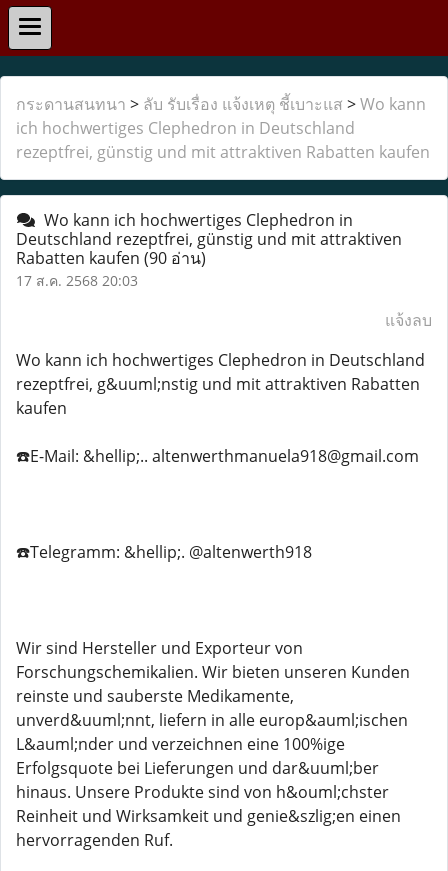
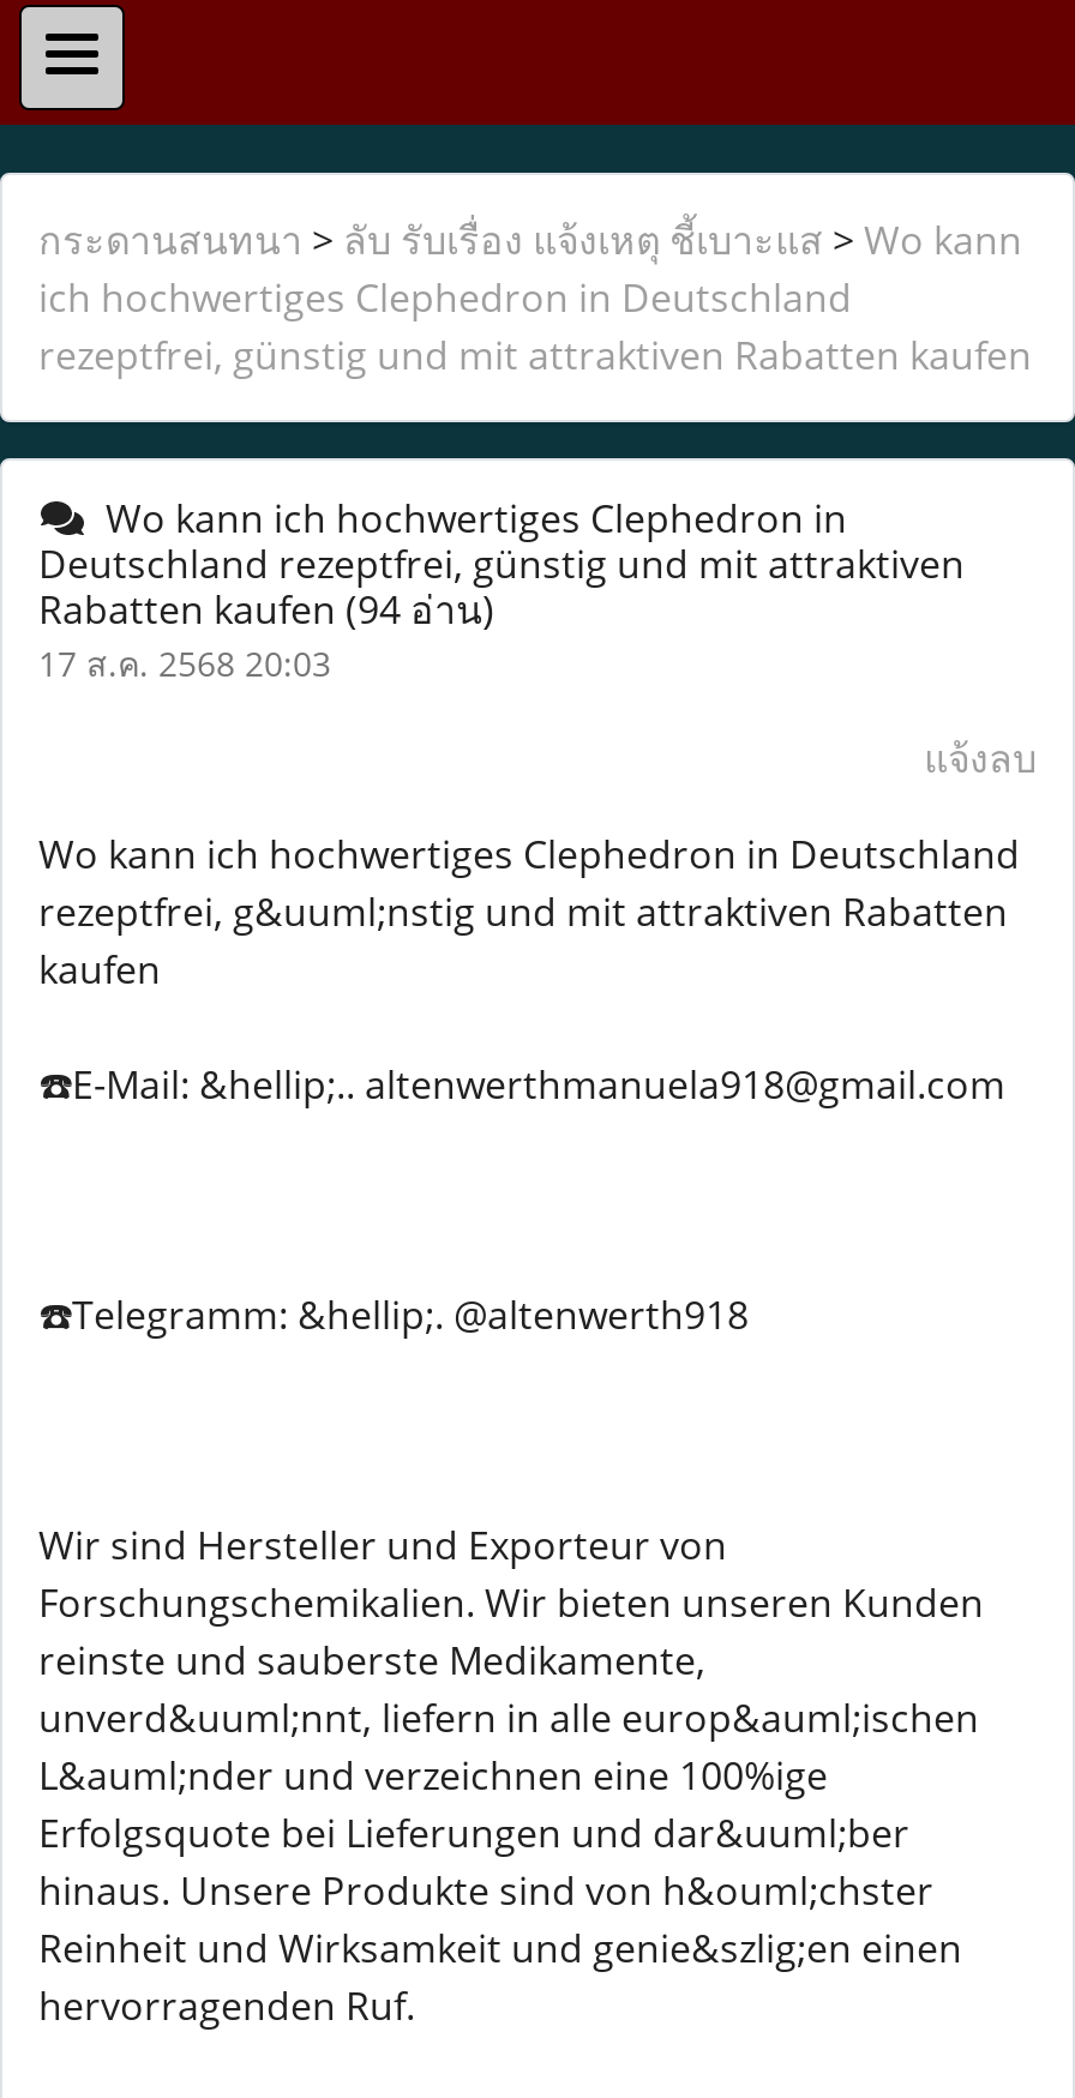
[16,247,206,269] Rabatten kaufen (90 อ่าน) -> [38,583,494,636] Rabatten kaufen (94 อ่าน)

